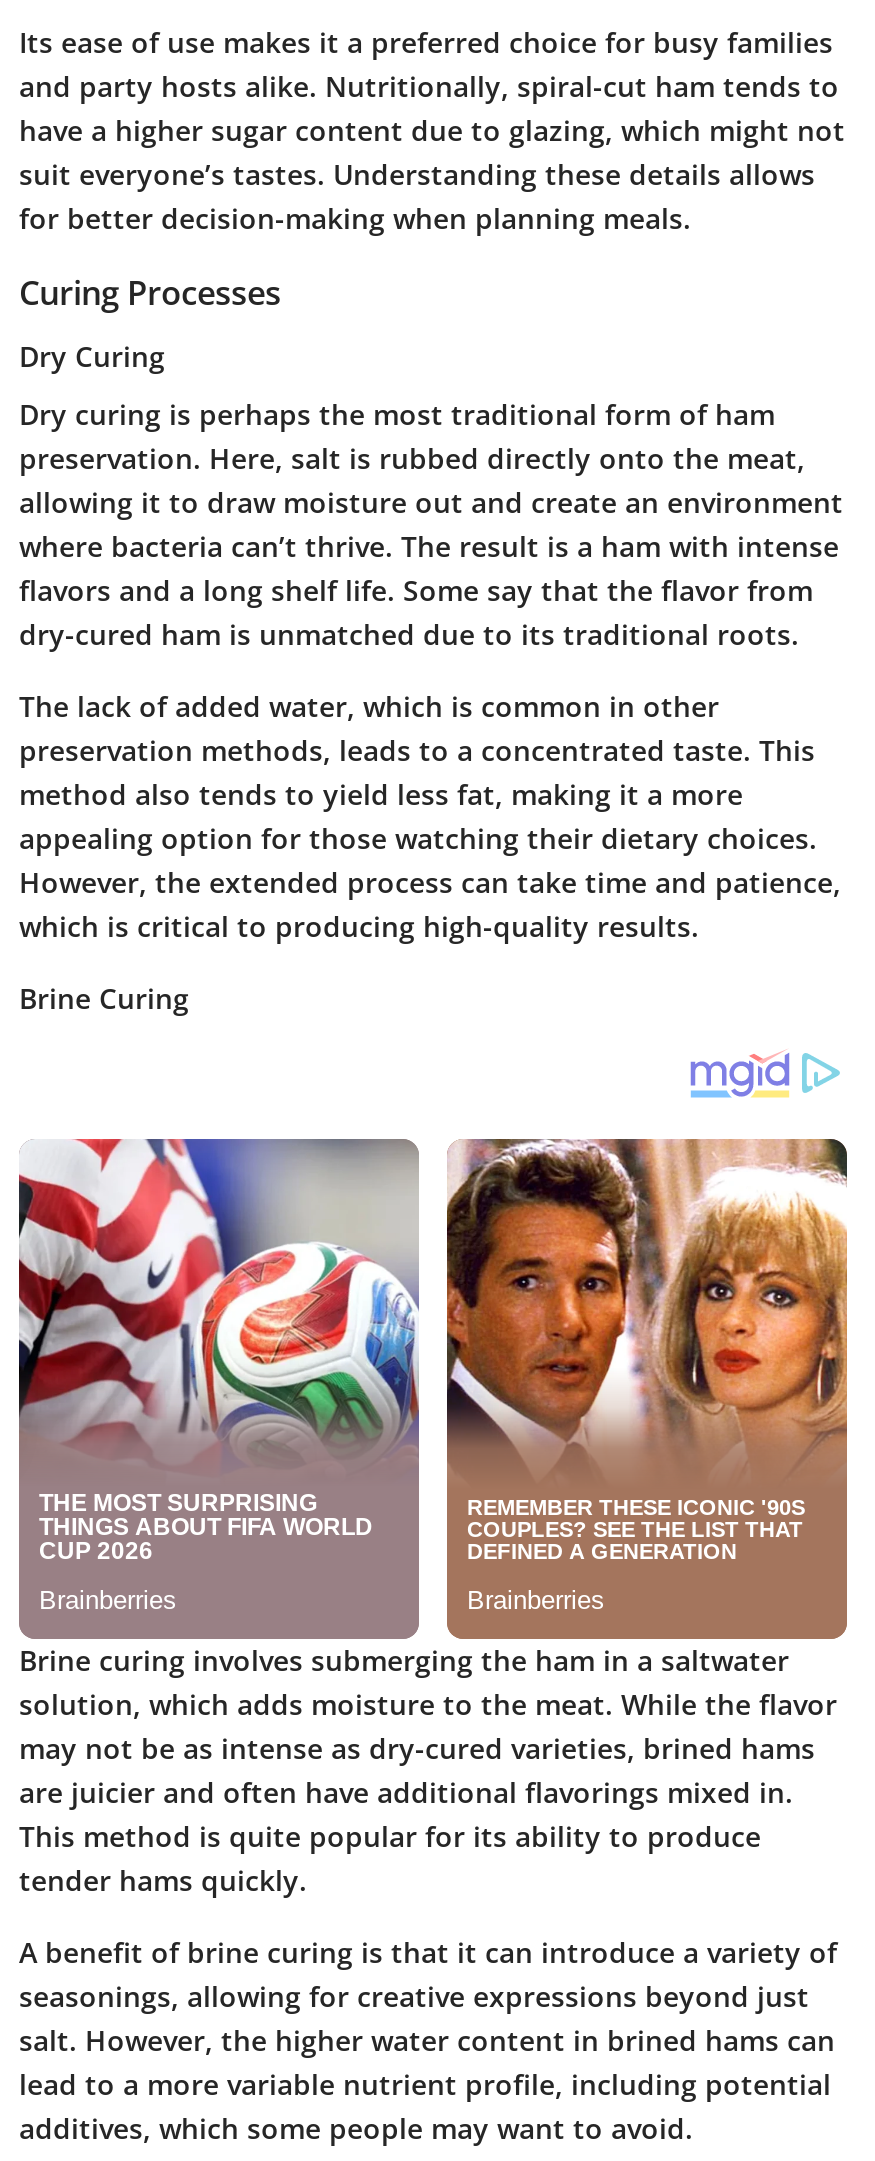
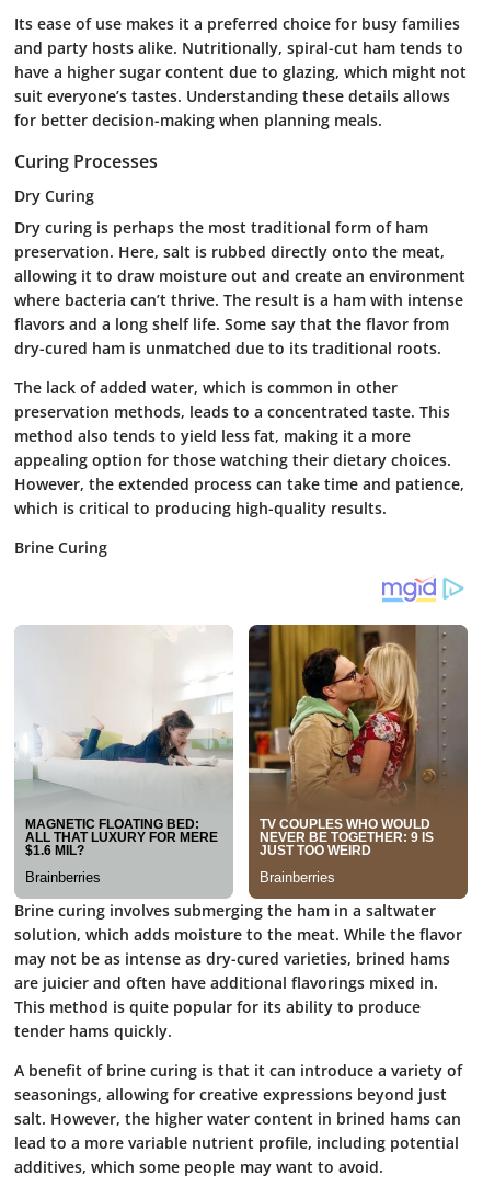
[17,1137,421,1637] [image] -> [14,625,233,898] [image]
[445,1137,849,1639] [image] -> [248,624,469,898] [image]

